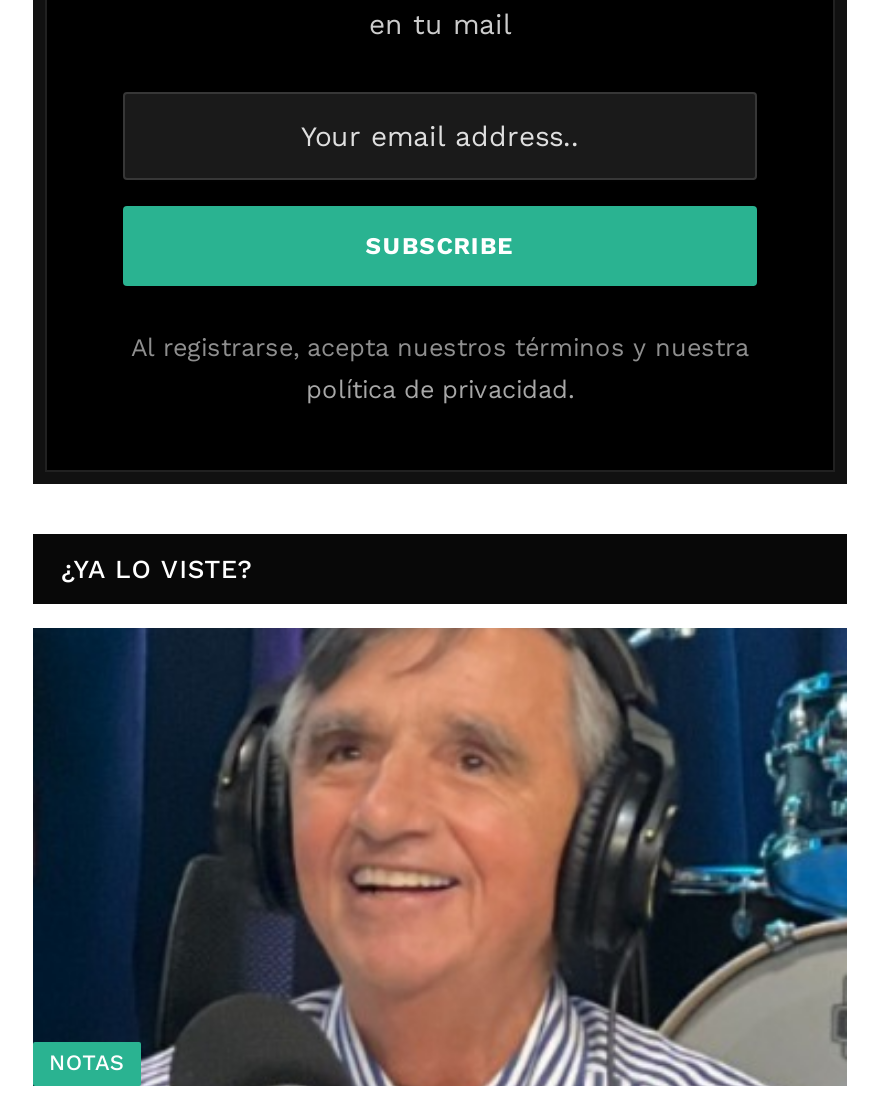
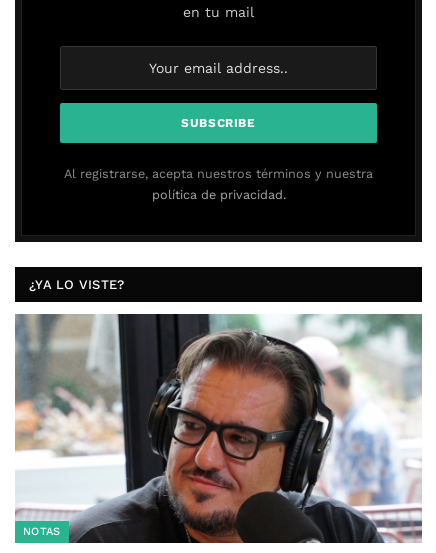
[31,626,849,1088] [image] -> [15,313,422,544] [image]

